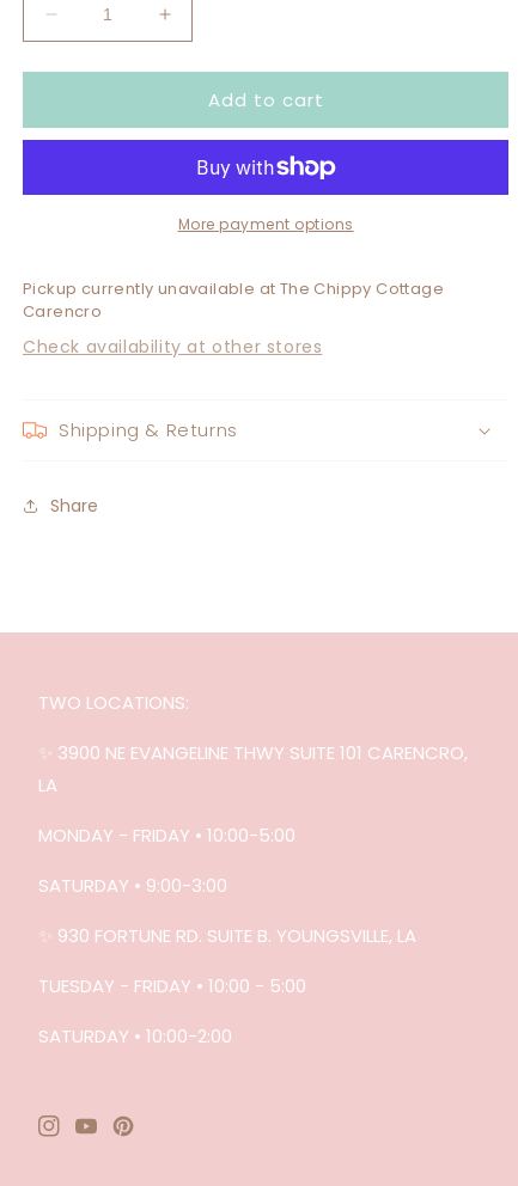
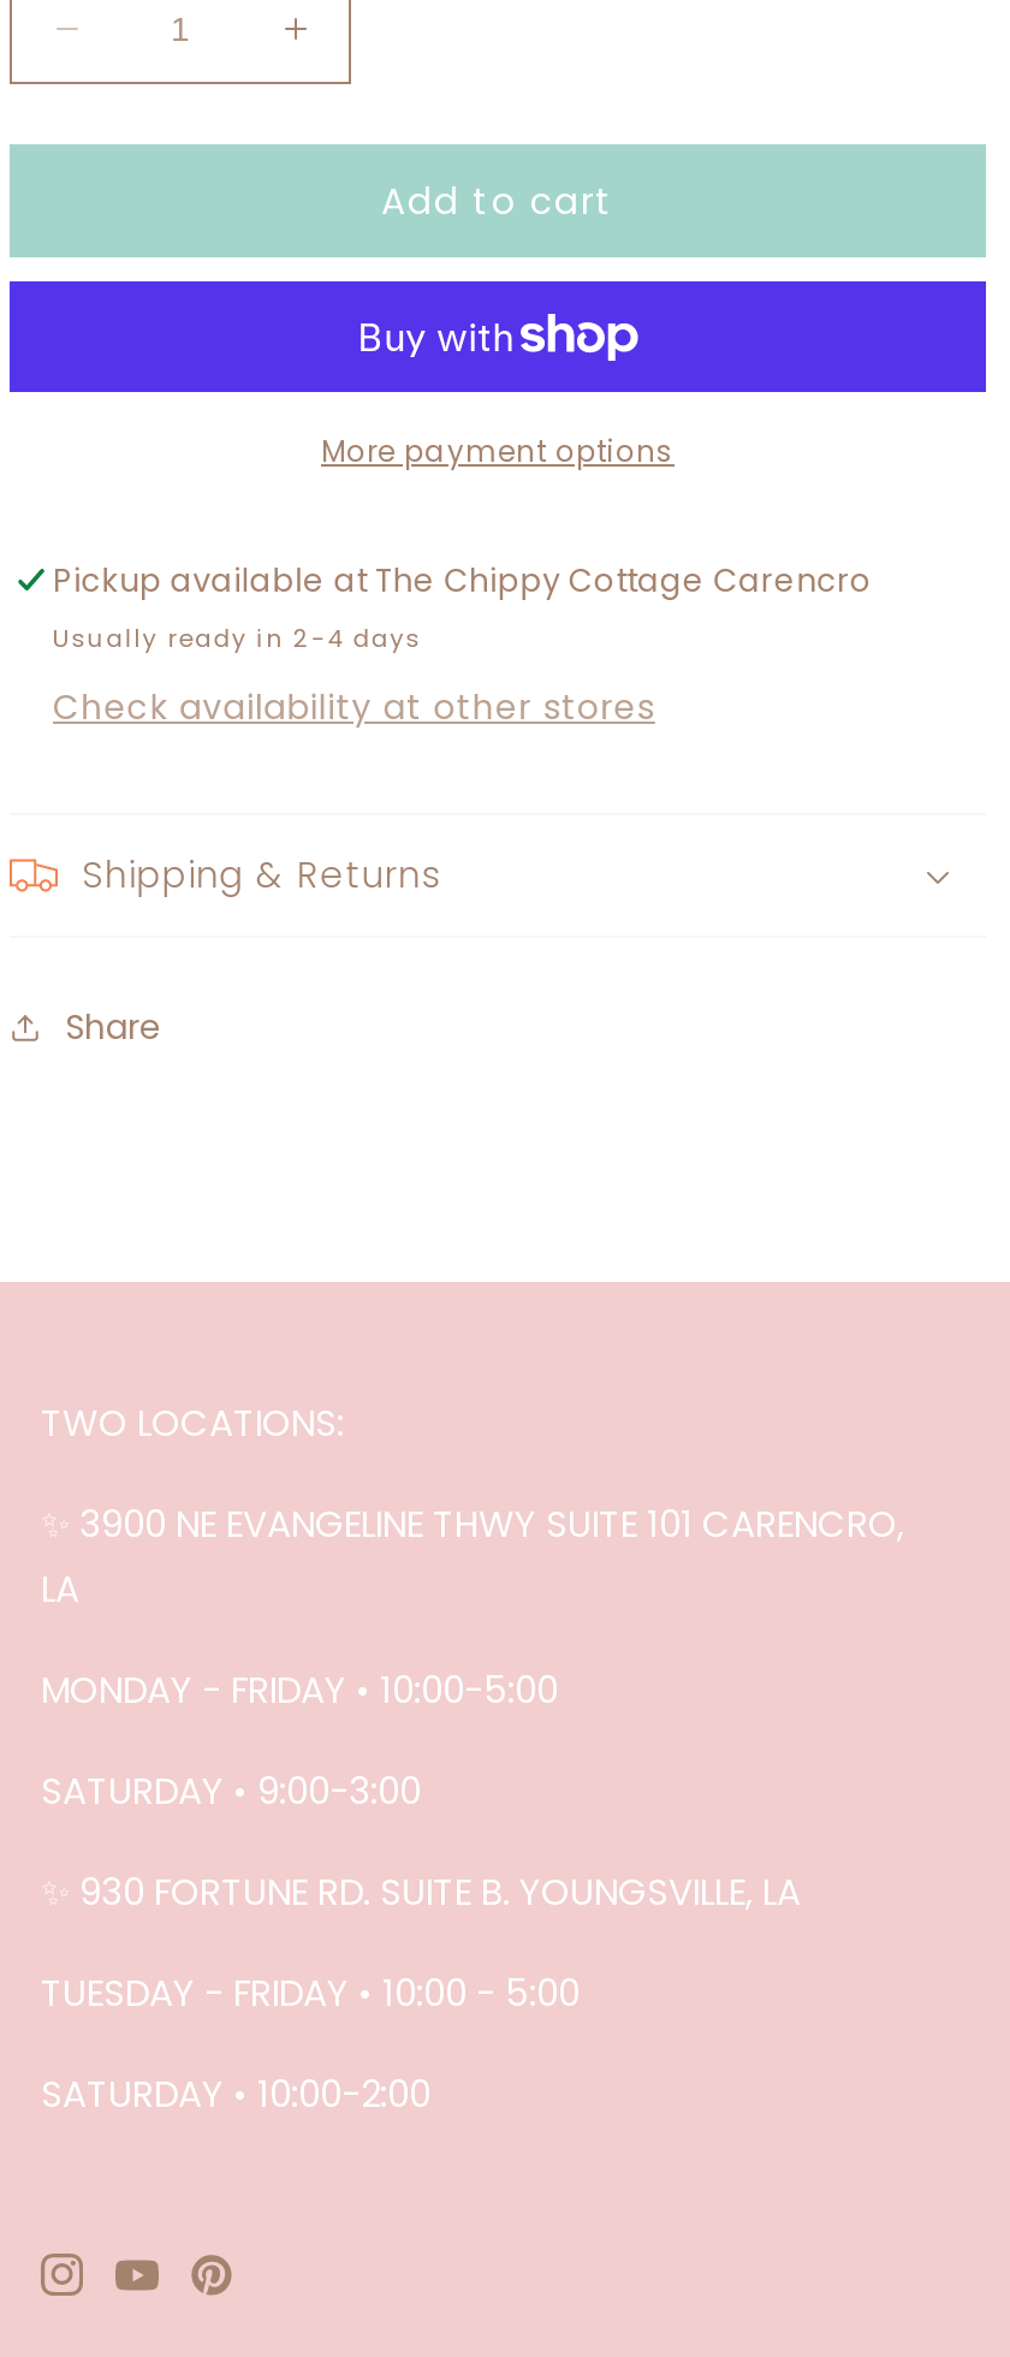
[23,277,444,323] Pickup currently unavailable at The Chippy Cottage | Carencro -> [53,558,872,657] Pickup available at The Chippy Cottage Carencro | Usually ready in 2-4 days

